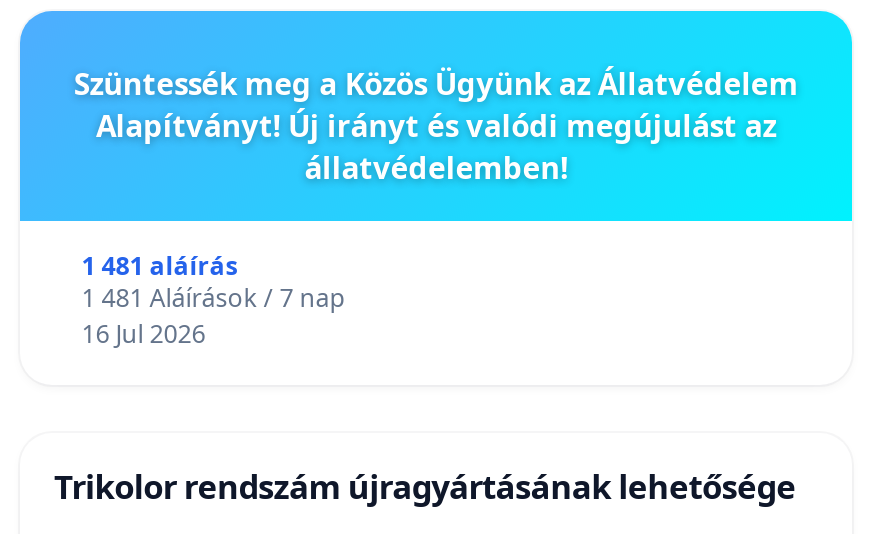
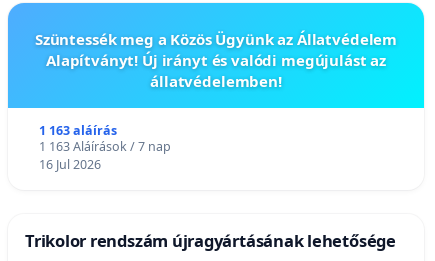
[82,248,238,282] 1 481 aláírás -> [39,121,117,138] 1 163 aláírás
[82,280,346,314] 1 481 Aláírások / 7 nap -> [39,137,171,154] 1 163 Aláírások / 7 nap

